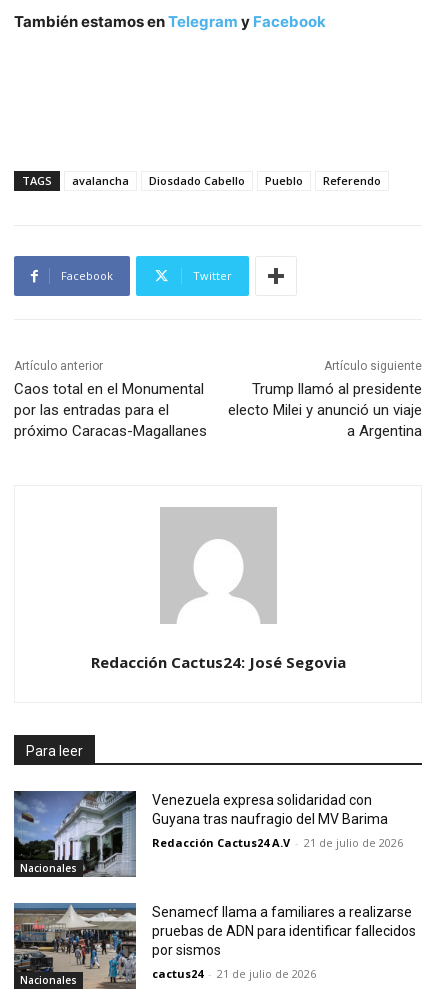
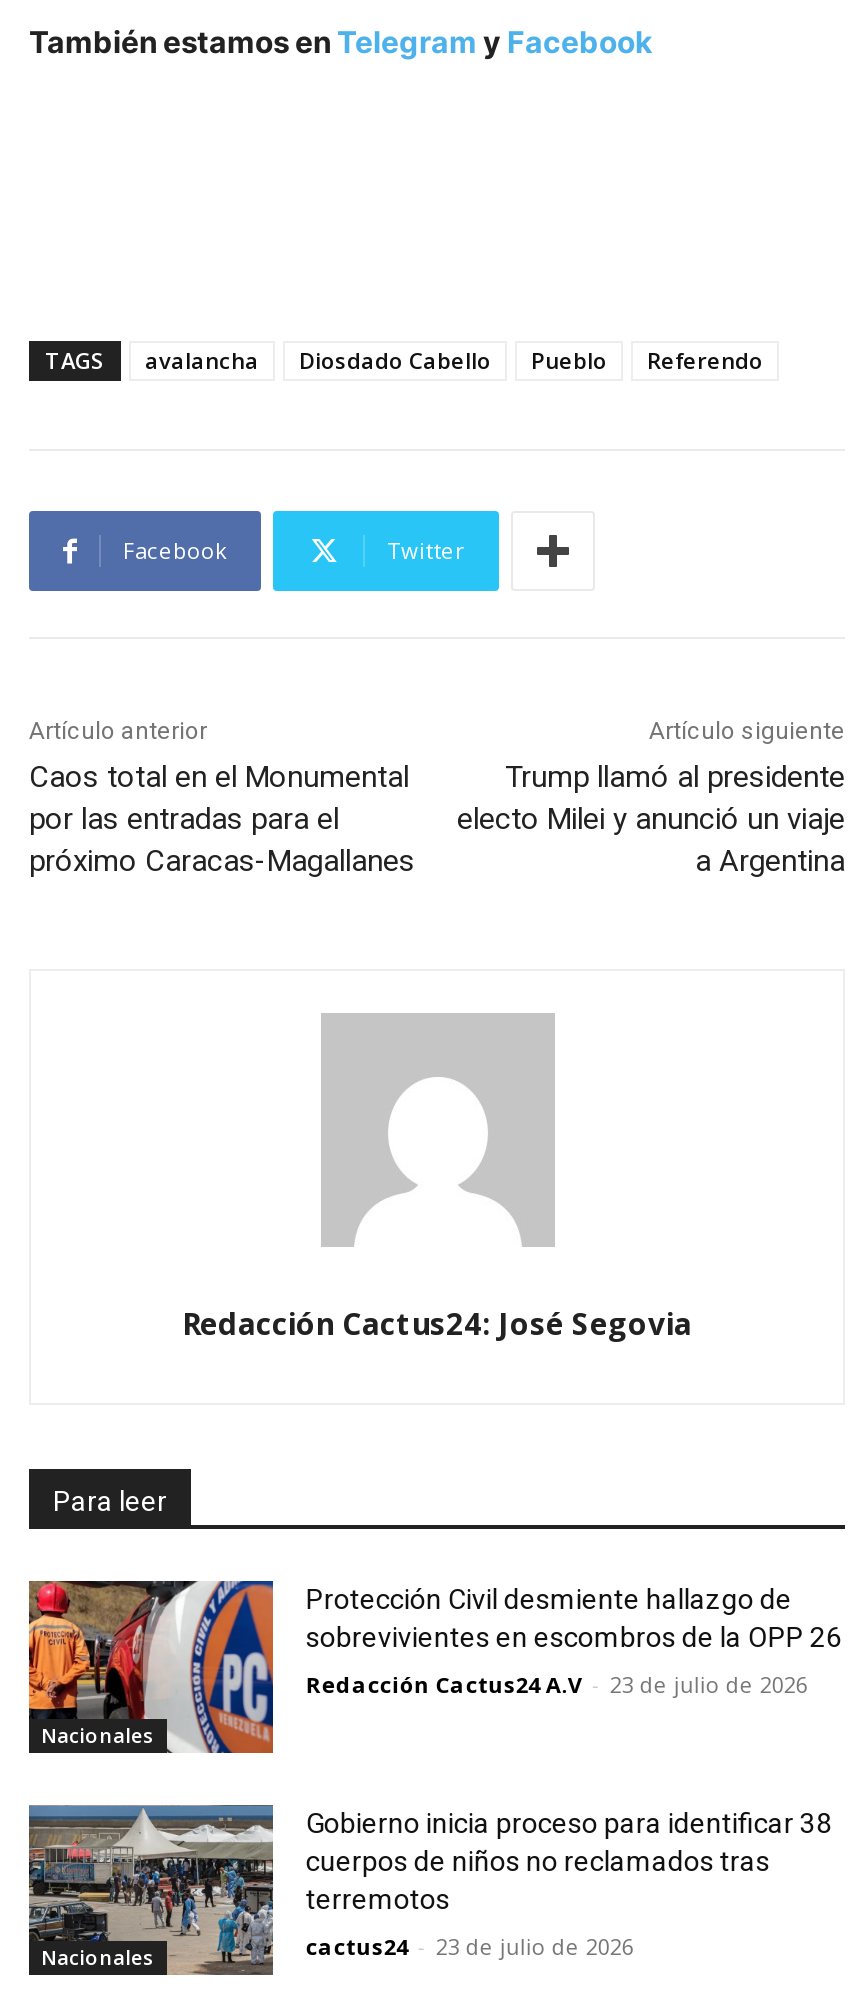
[13,790,388,877] [image] | Venezuela expresa solidaridad con | Guyana tras naufragio del MV Barima -> [27,1579,842,1755] [image] | Protección Civil desmiente hallazgo de | sobrevivientes en escombros de la OPP 26
[152,835,403,850] Redacción Cactus24 A.V - 21 de julio de 2026 -> [306,1670,808,1700] Redacción Cactus24 A.V - 23 de julio de 2026
[152,904,416,958] Senamecf llama a familiares a realizarse | pruebas de ADN para identificar fallecidos | por sismos -> [306,1807,832,1915] Gobierno inicia proceso para identificar 38 | cuerpos de niños no reclamados tras | terremotos
[152,966,316,981] cactus24 - 21 de julio de 2026 -> [306,1931,634,1961] cactus24 - 23 de julio de 2026

